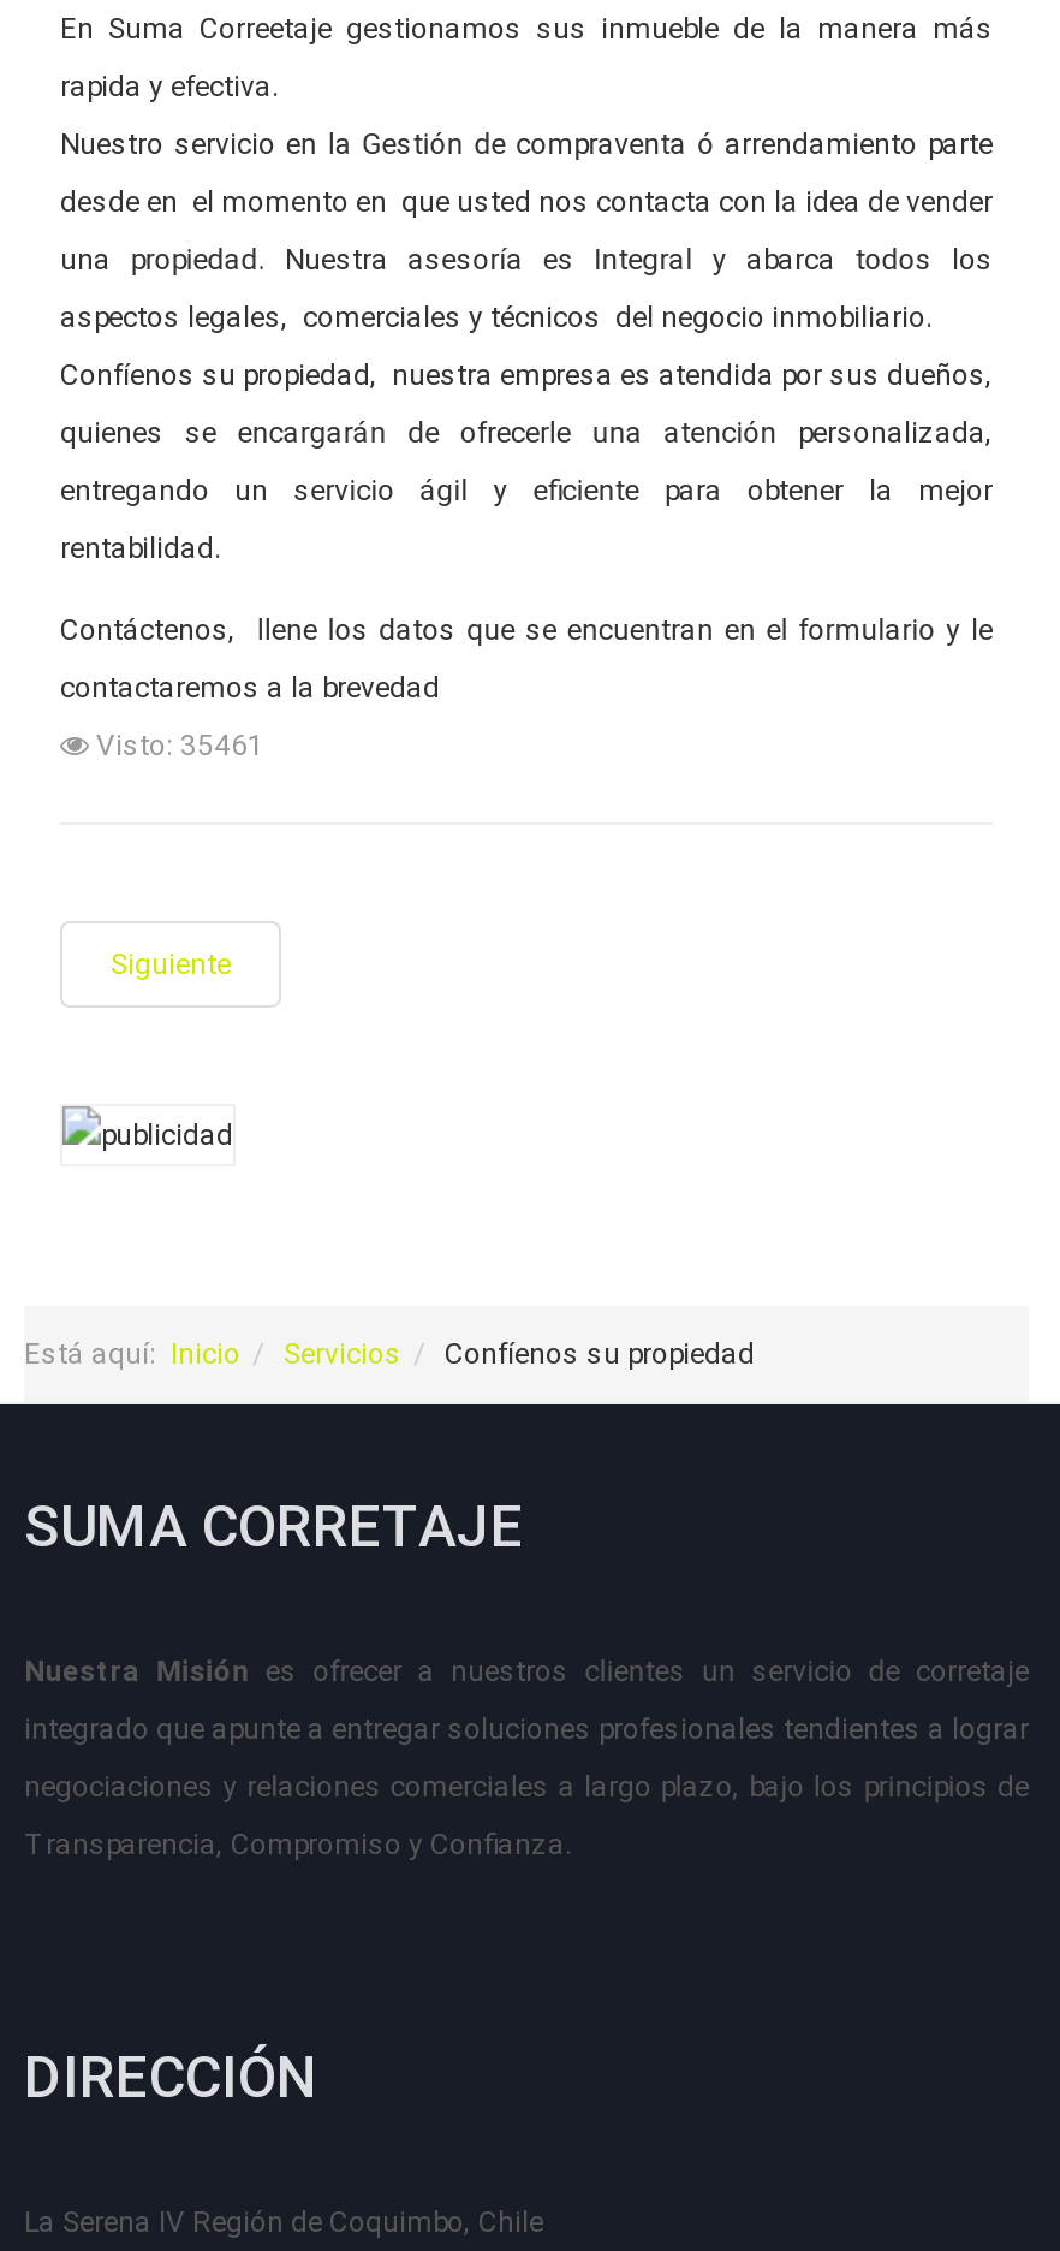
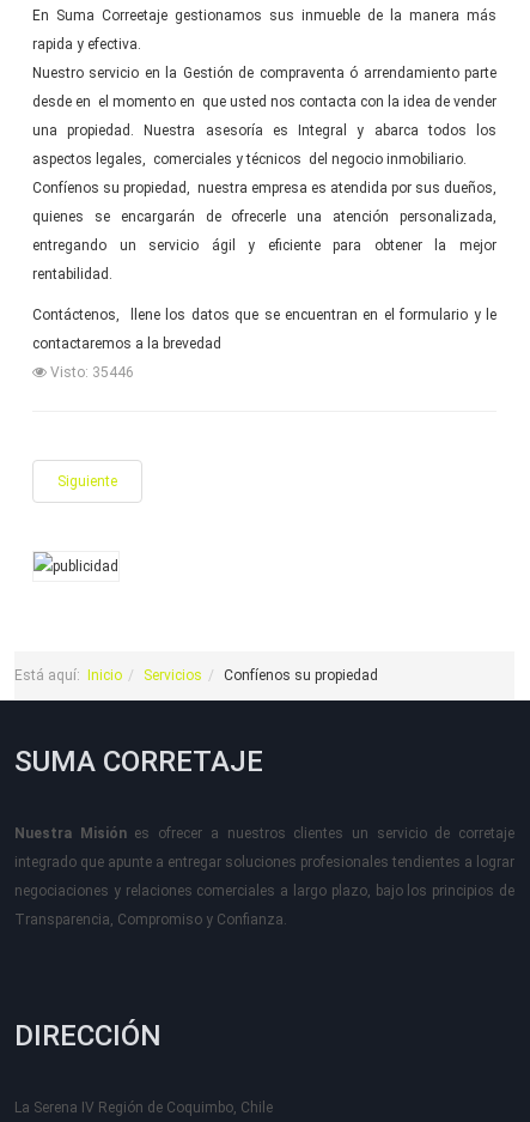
[96,729,264,762] Visto: 35461 -> [50,364,134,381] Visto: 35446

